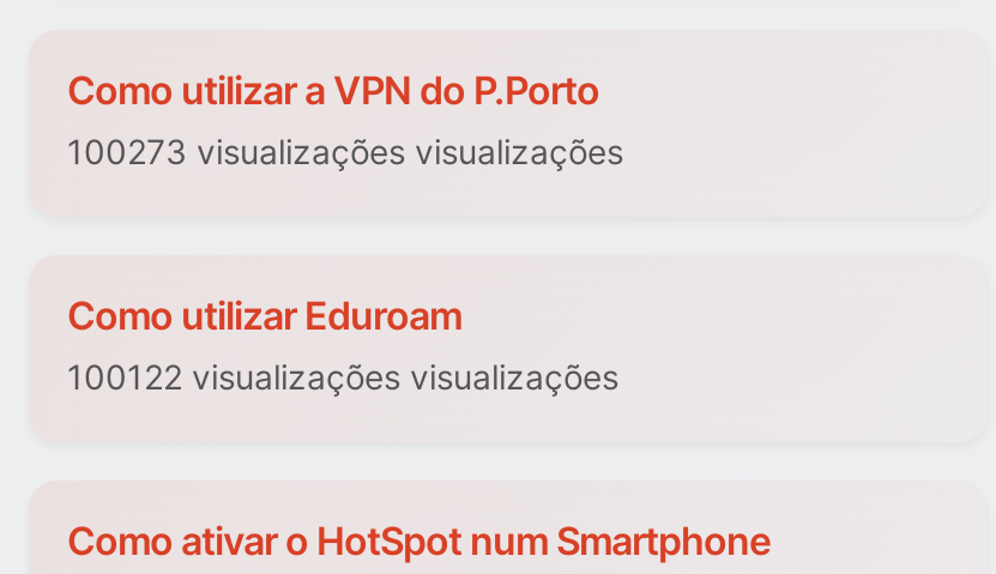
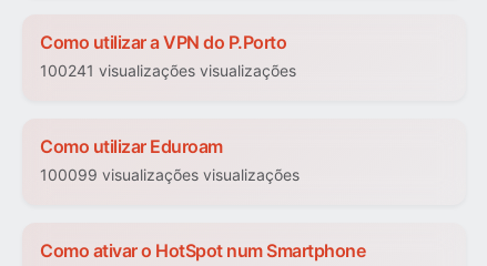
[67,132,623,173] 100273 visualizações visualizações -> [40,62,296,80] 100241 visualizações visualizações
[67,357,618,398] 100122 visualizações visualizações -> [40,166,300,185] 100099 visualizações visualizações

